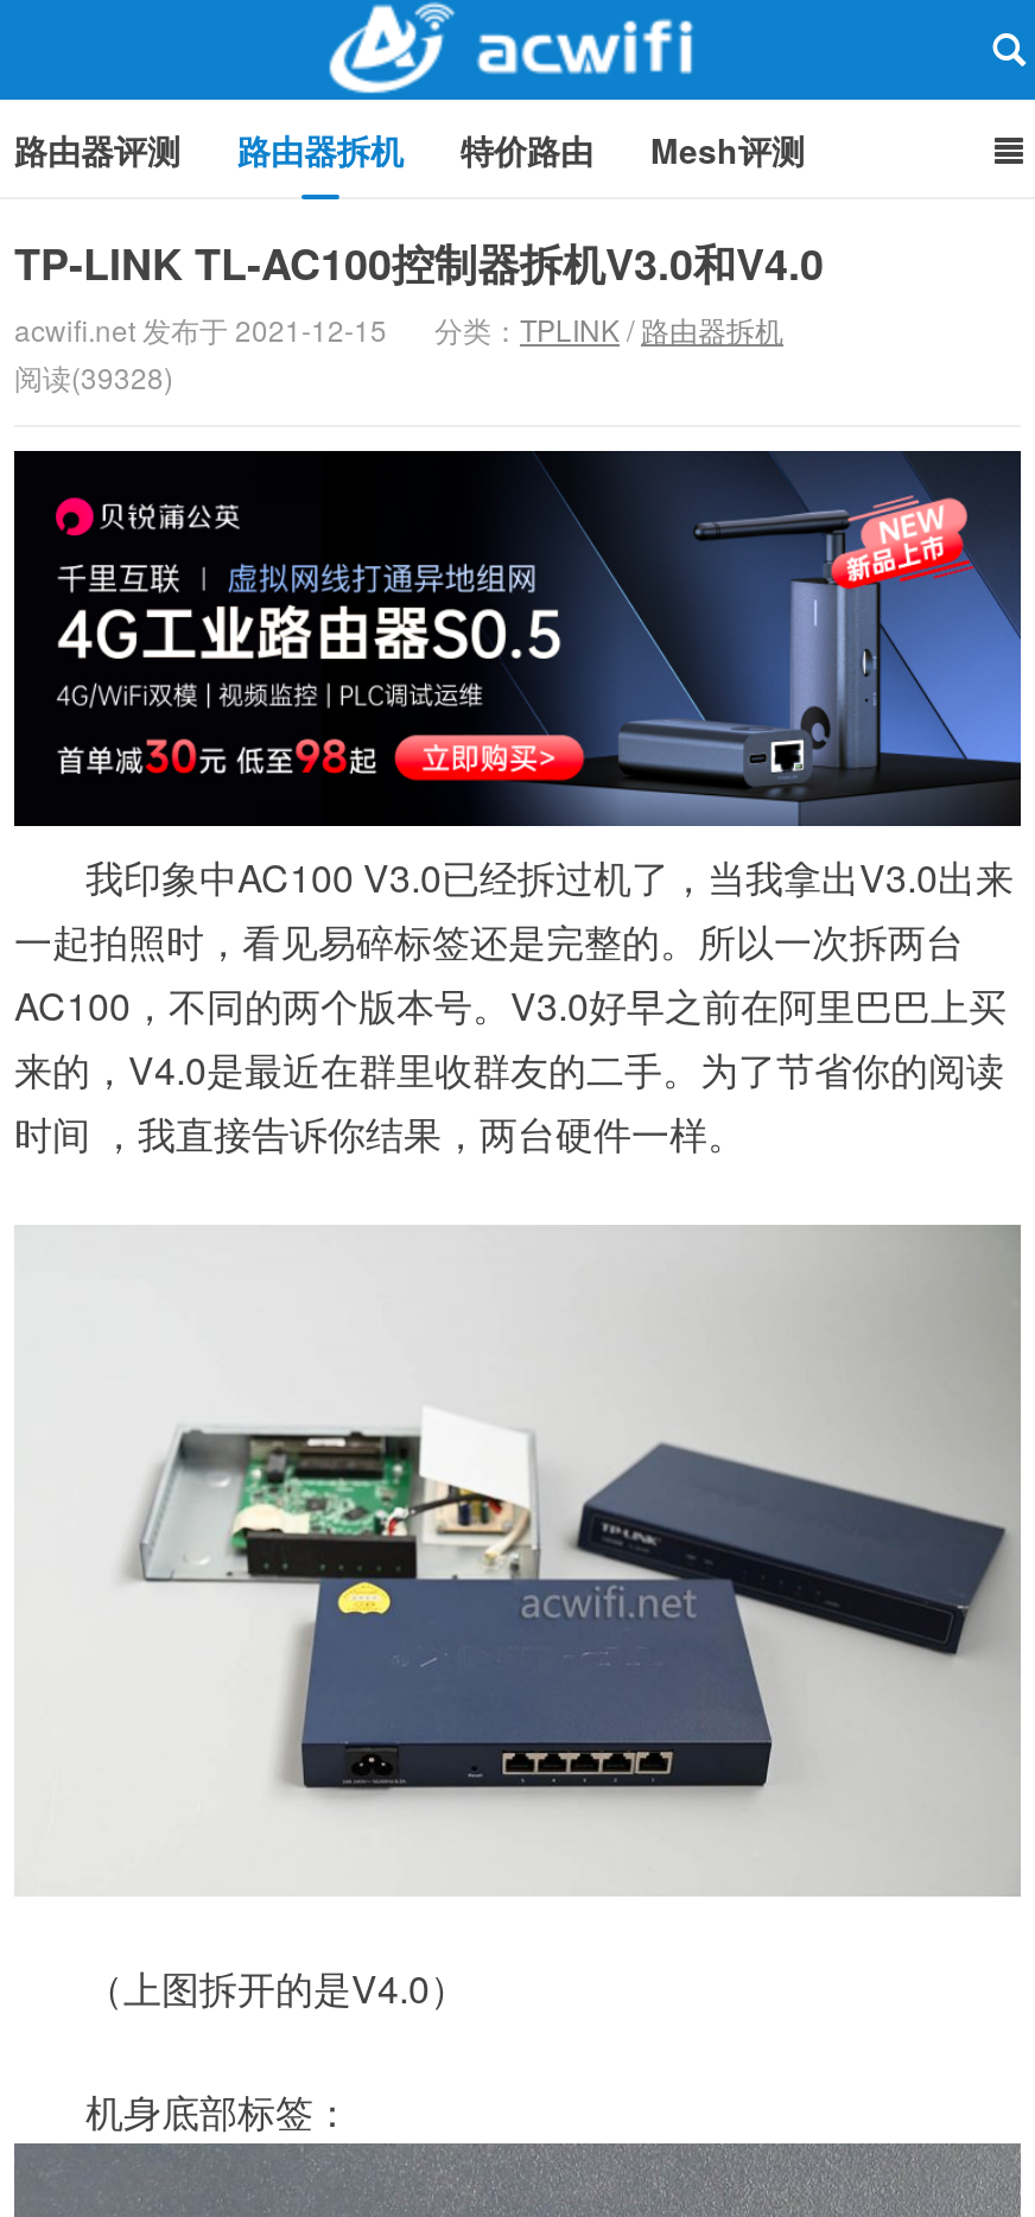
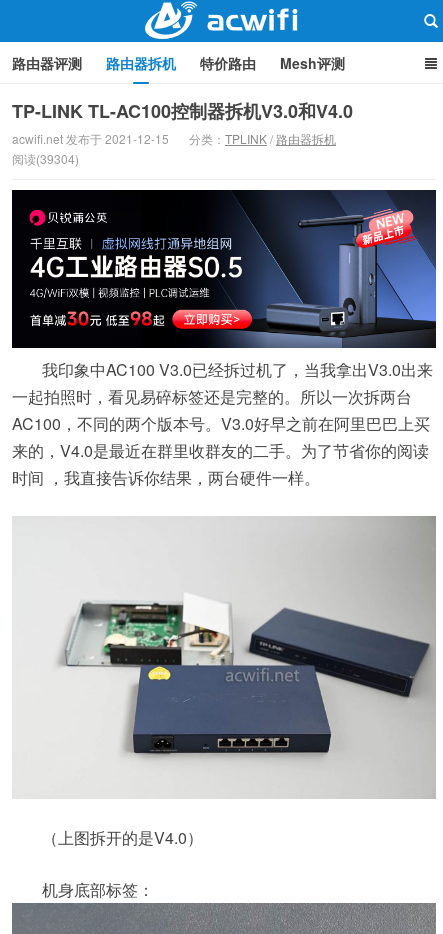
[14,356,173,396] 阅读(39328) -> [12,150,79,167] 阅读(39304)

